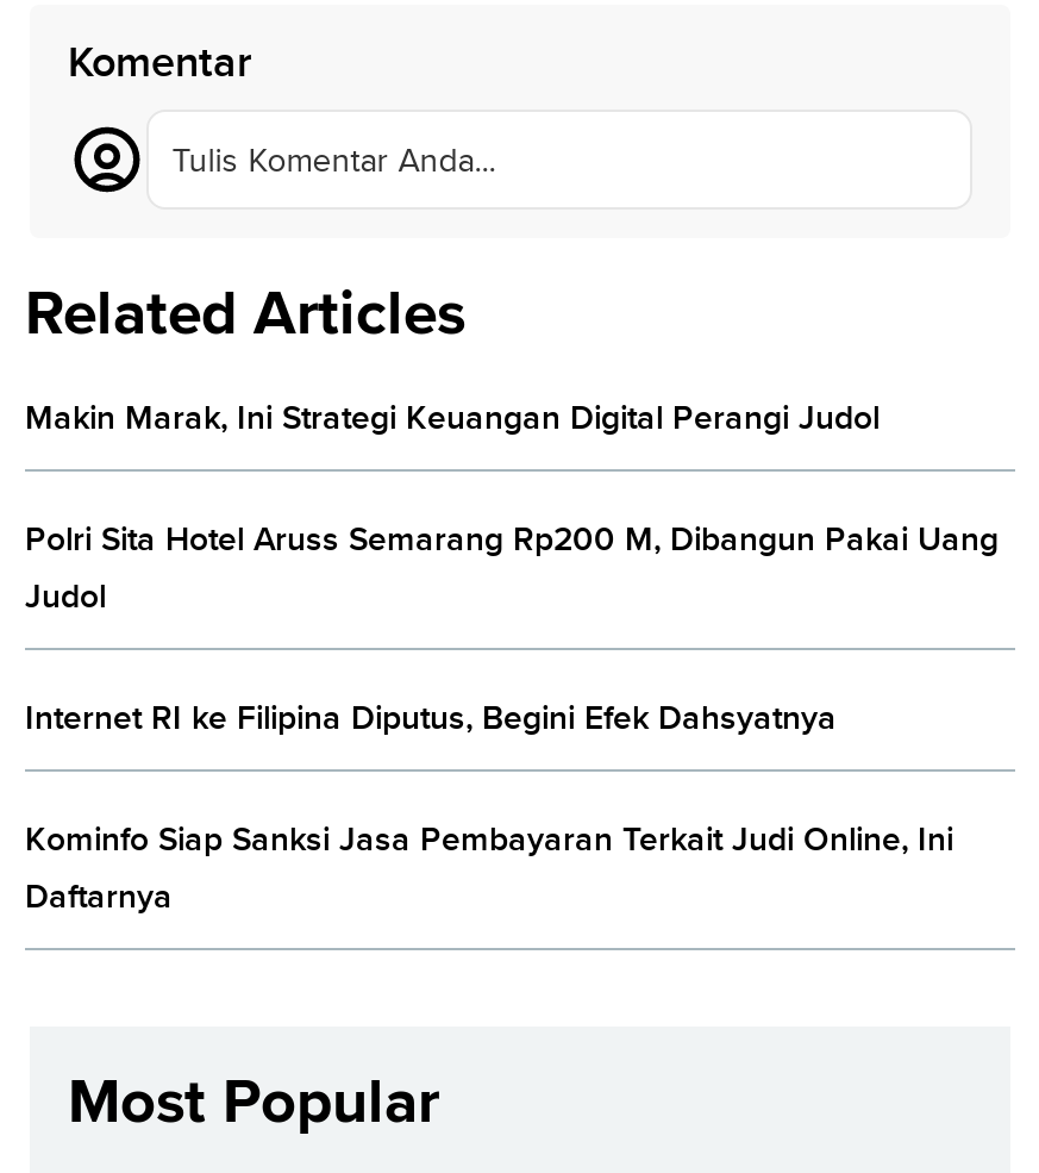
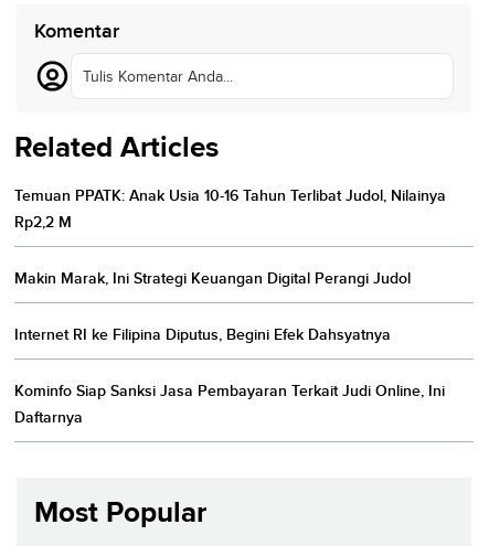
none -> [14,187,446,231] Temuan PPATK: Anak Usia 10-16 Tahun Terlibat Judol, Nilainya | Rp2,2 M
moved [25,398,880,436] -> [14,269,411,287]: Makin Marak, Ini Strategi Keuangan Digital Perangi Judol
[25,520,999,615] Polri Sita Hotel Aruss Semarang Rp200 M, Dibangun Pakai Uang | Judol -> none

